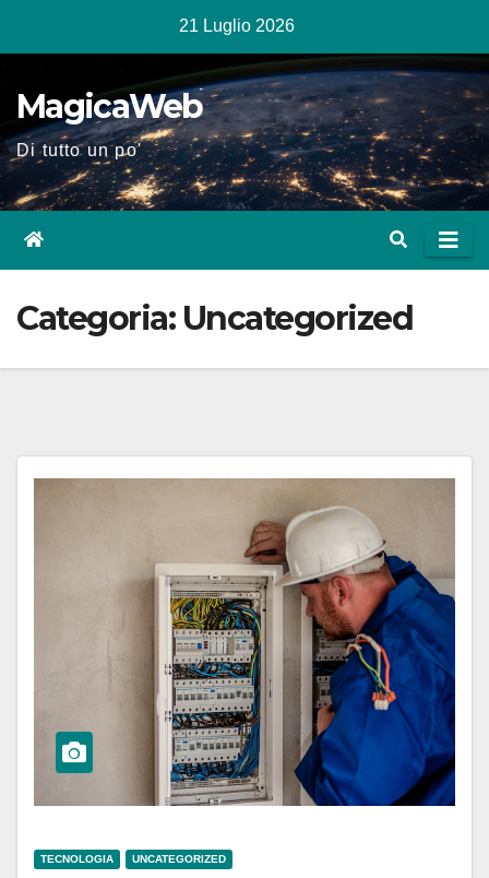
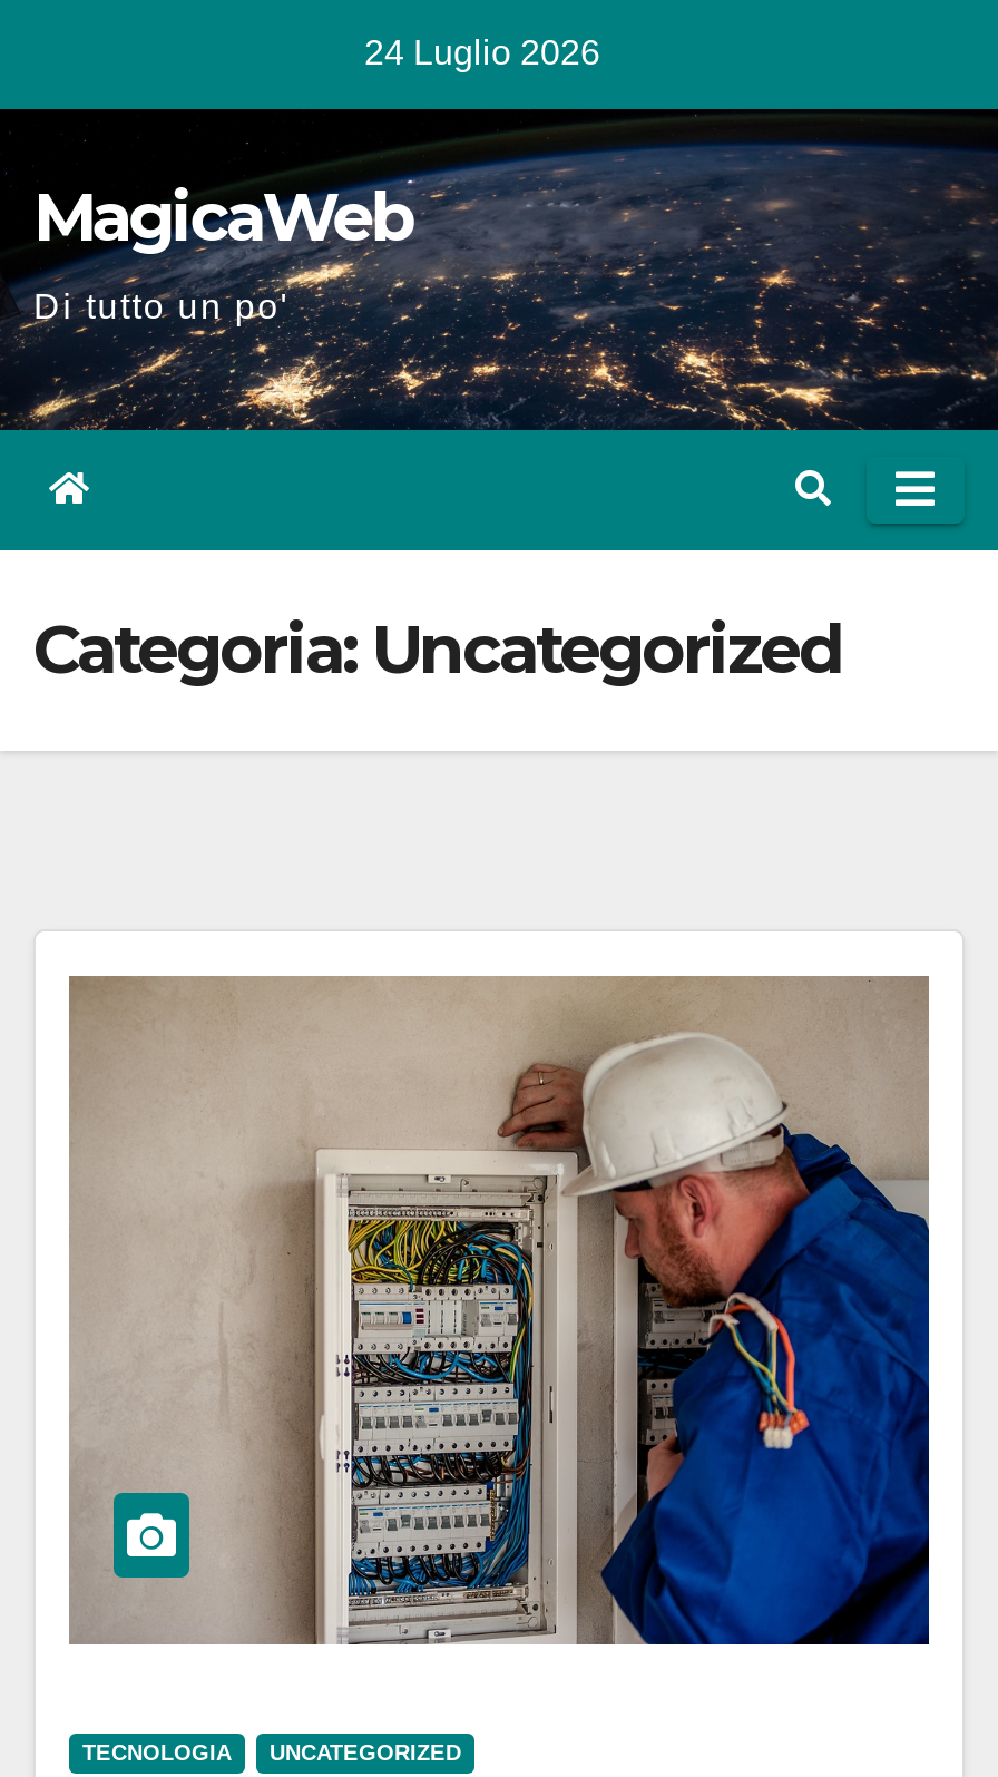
[178,16,294,35] 21 Luglio 2026 -> [364,33,600,71] 24 Luglio 2026

